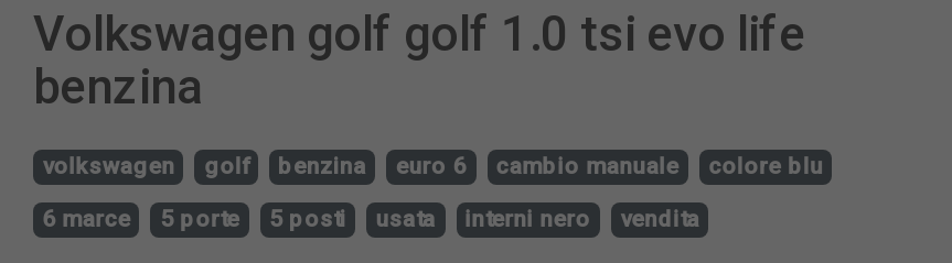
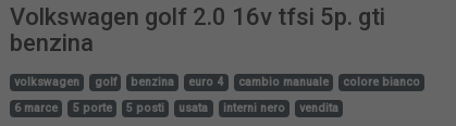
[33,7,805,62] Volkswagen golf golf 1.0 tsi evo life -> [10,3,385,30] Volkswagen golf 2.0 16v tfsi 5p. gti
[396,152,466,180] euro 6 -> [189,75,223,89] euro 4
[708,152,823,180] colore blu -> [343,75,420,89] colore bianco

